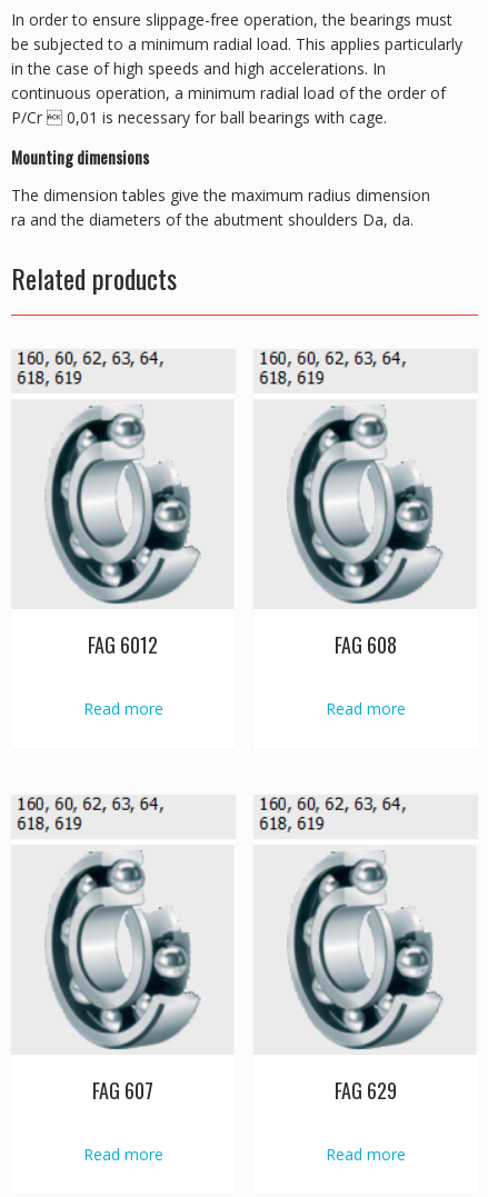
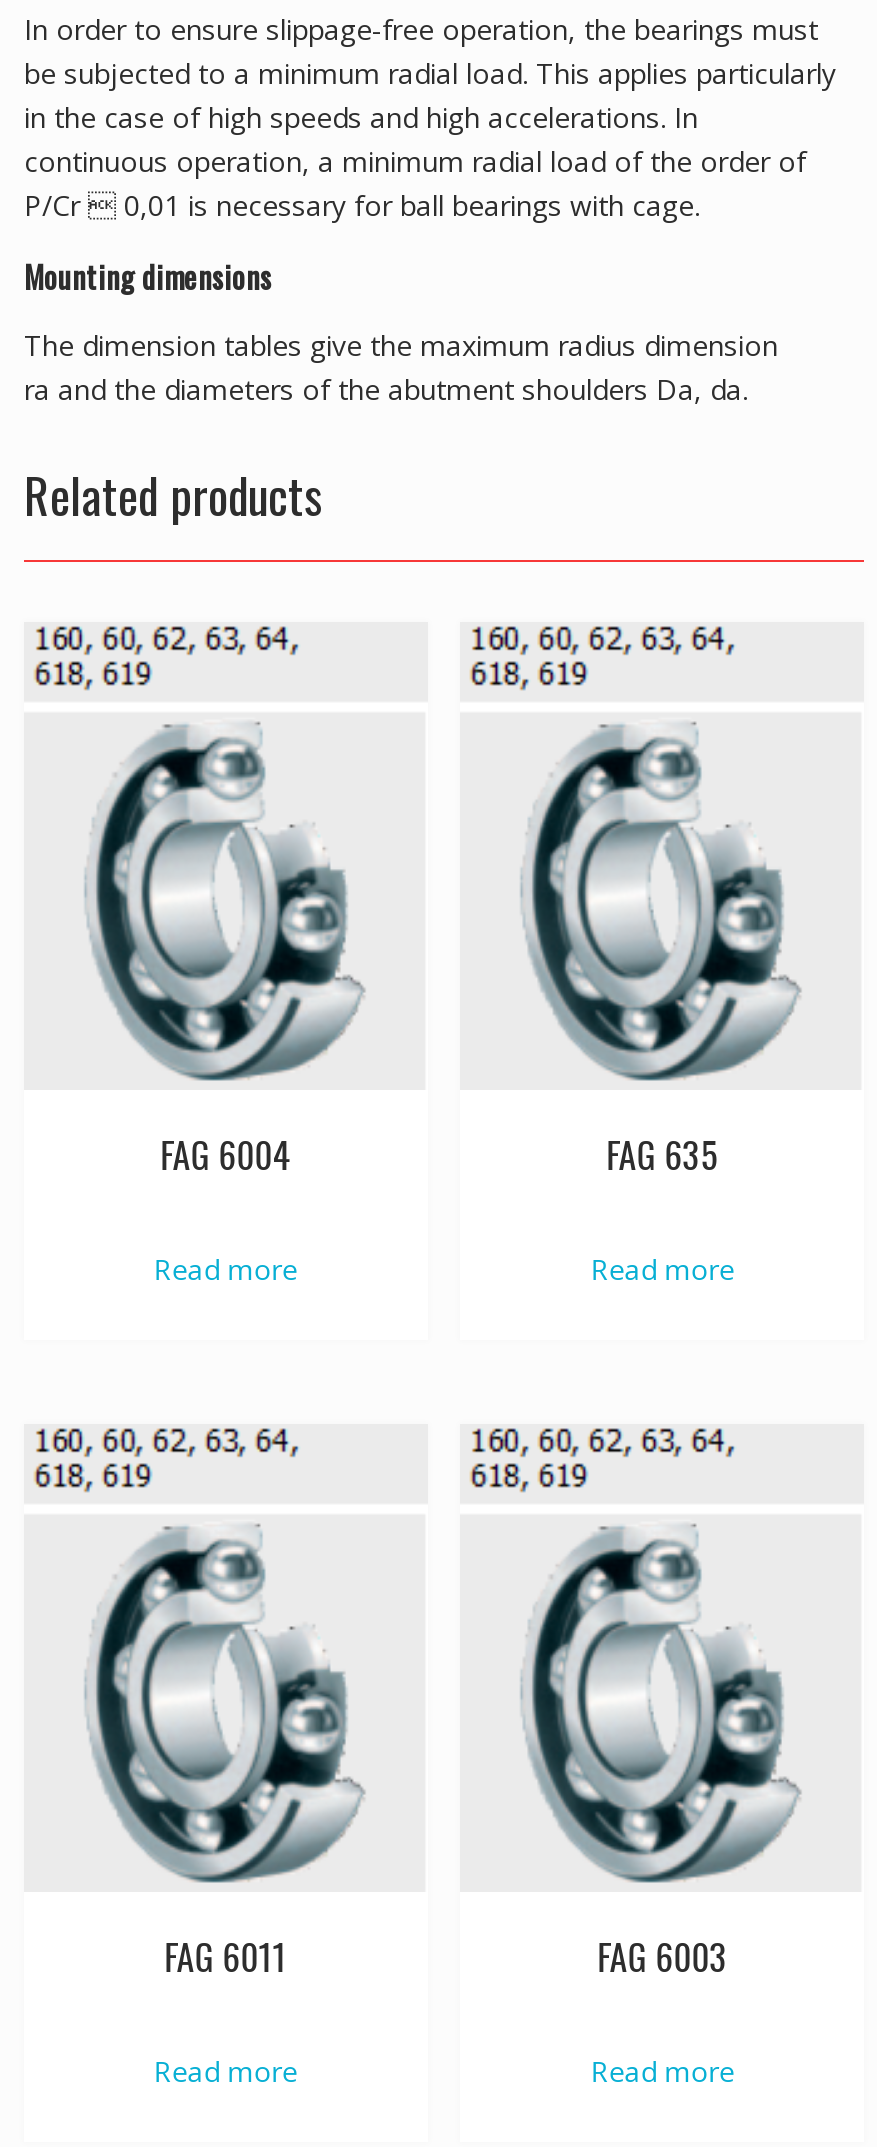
[88,630,158,659] FAG 6012 -> [161,1128,291,1180] FAG 6004
[335,630,397,659] FAG 608 -> [606,1128,718,1180] FAG 635
[93,1076,154,1105] FAG 607 -> [165,1930,287,1982] FAG 6011
[335,1076,397,1105] FAG 629 -> [597,1930,727,1982] FAG 6003

